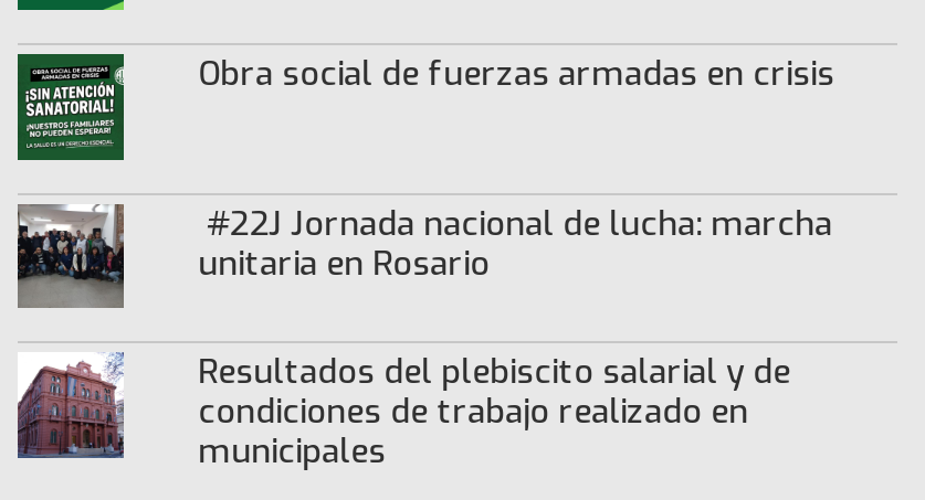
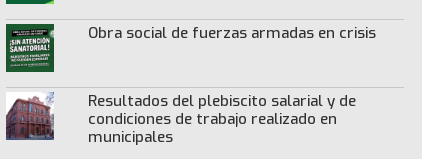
[15,201,832,307] [image] | #22J Jornada nacional de lucha: marcha | unitaria en Rosario -> none

